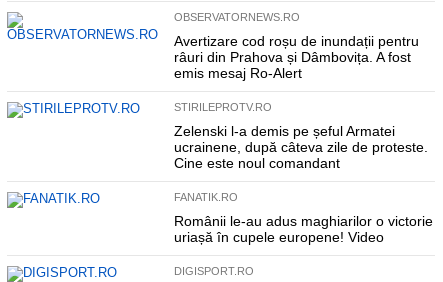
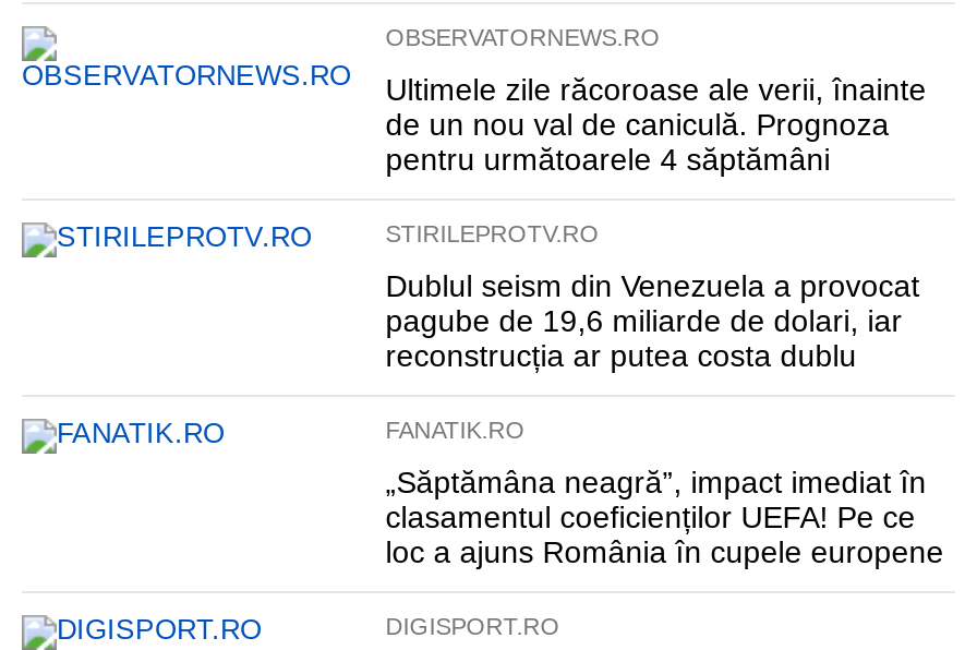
[174,33,419,81] Avertizare cod roșu de inundații pentru | râuri din Prahova și Dâmbovița. A fost | emis mesaj Ro-Alert -> [386,72,926,177] Ultimele zile răcoroase ale verii, înainte | de un nou val de caniculă. Prognoza | pentru următoarele 4 săptămâni
[174,123,428,171] Zelenski l-a demis pe șeful Armatei | ucrainene, după câteva zile de proteste. | Cine este noul comandant -> [386,268,920,373] Dublul seism din Venezuela a provocat | pagube de 19,6 miliarde de dolari, iar | reconstrucția ar putea costa dublu
[174,213,433,245] Românii le-au adus maghiarilor o victorie | uriașă în cupele europene! Video -> [386,465,944,569] „Săptămâna neagră”, impact imediat în | clasamentul coeficienților UEFA! Pe ce | loc a ajuns România în cupele europene

